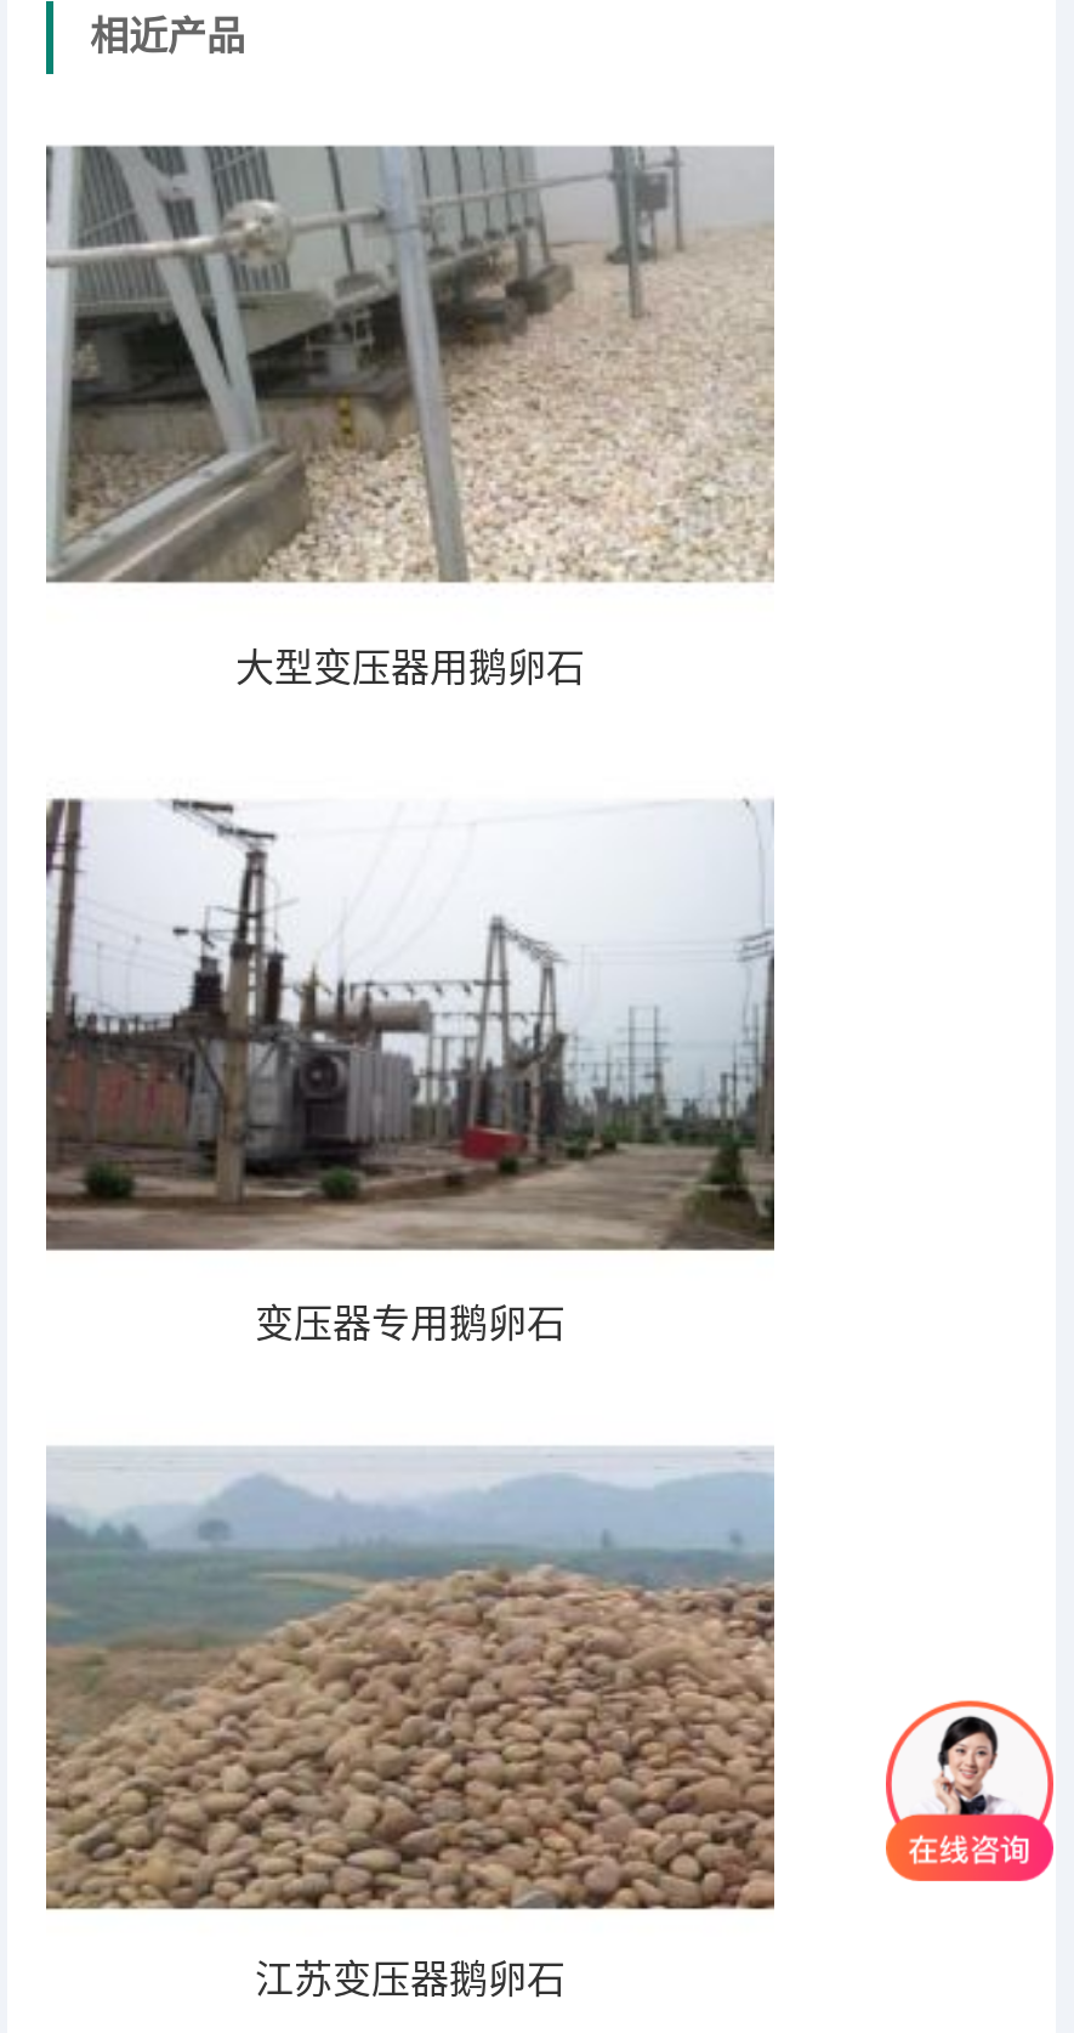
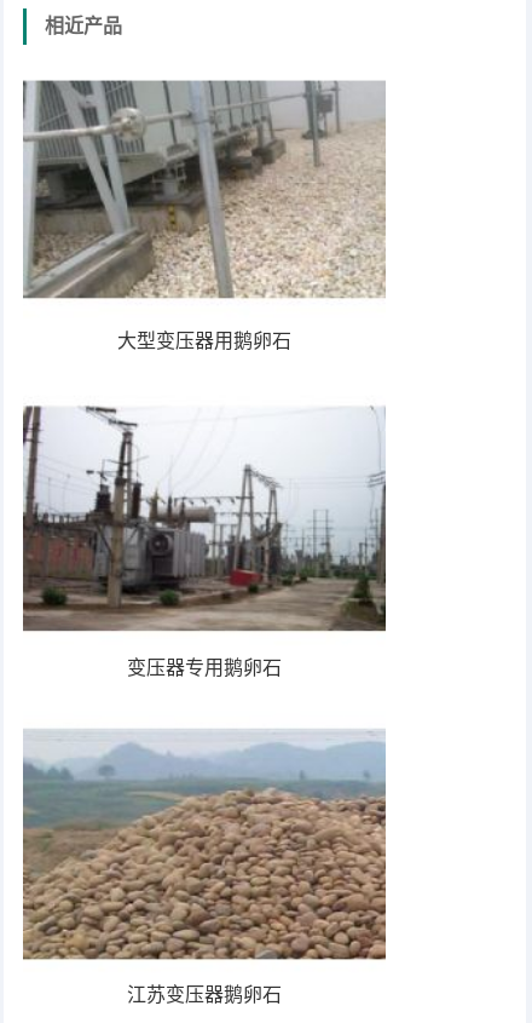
[883,1699,1056,1884] [image] -> none

